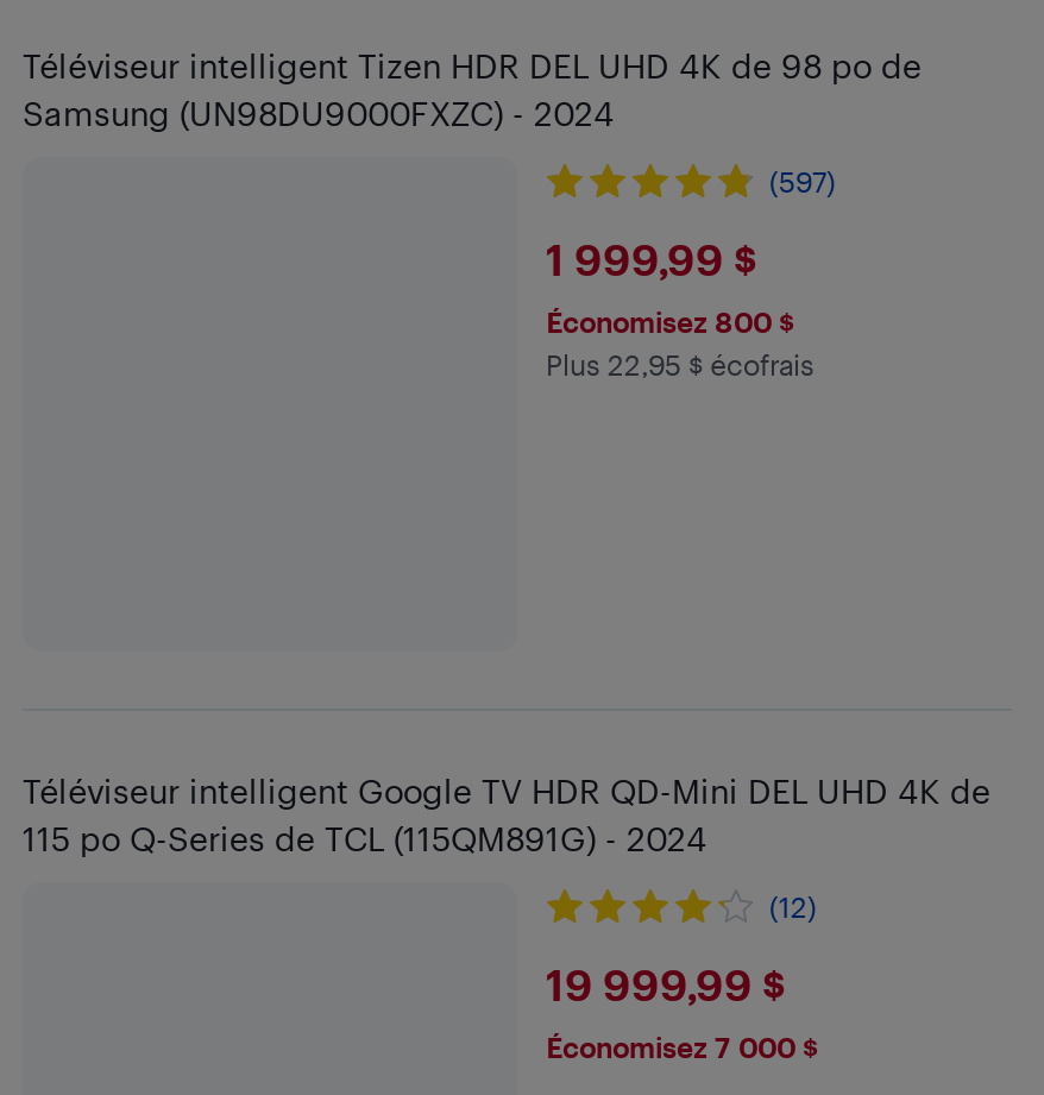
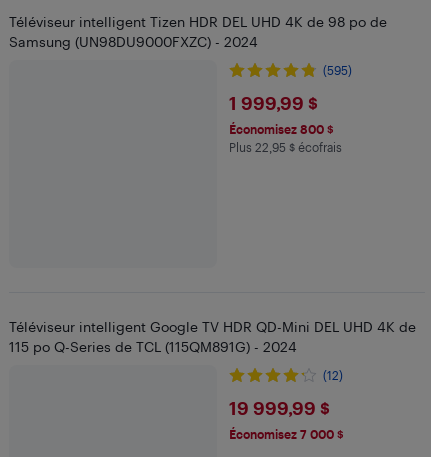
[769,164,836,197] (597) -> [323,63,352,77] (595)

